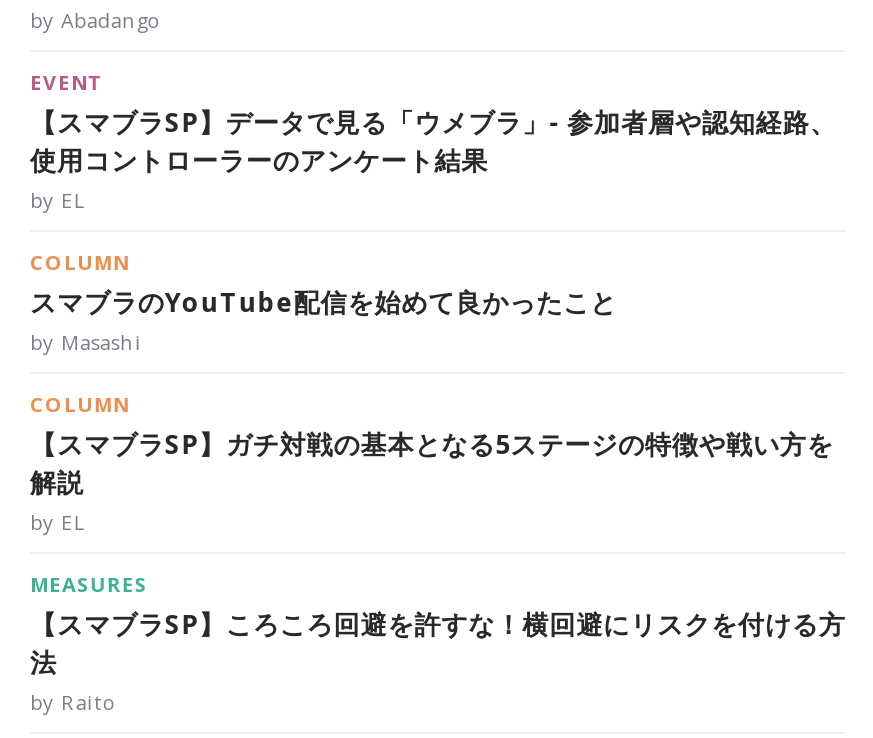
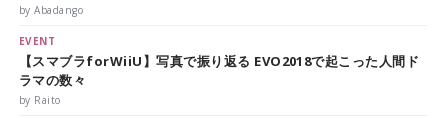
[30,103,846,679] 【スマブラSP】データで見る「ウメブラ」- 参加者層や認知経路、 | 使用コントローラーのアンケート結果 | by EL | COLUMN | スマブラのYouTube配信を始めて良かったこと | by Masashi | COLUMN | 【スマブラSP】ガチ対戦の基本となる5ステージの特徴や戦い方を | 解説 | by EL | MEASURES | 【スマブラSP】ころころ回避を許すな！横回避にリスクを付ける方 | 法 -> [19,51,419,88] 【スマブラforWiiU】写真で振り返る EVO2018で起こった人間ド | ラマの数々

